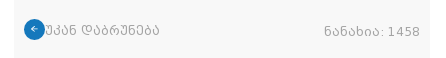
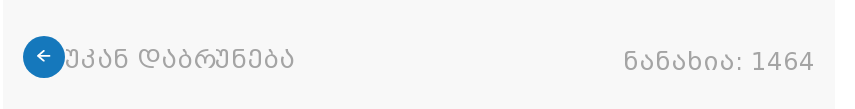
[324,24,420,38] ნანახია: 1458 -> [623,47,815,75] ნანახია: 1464

